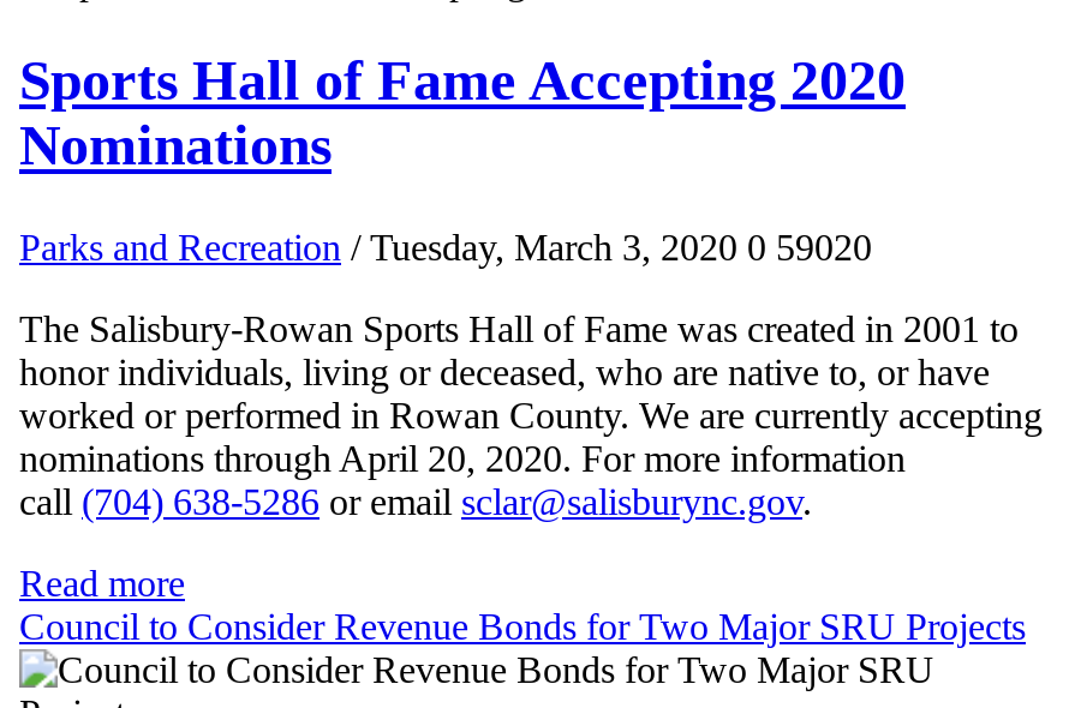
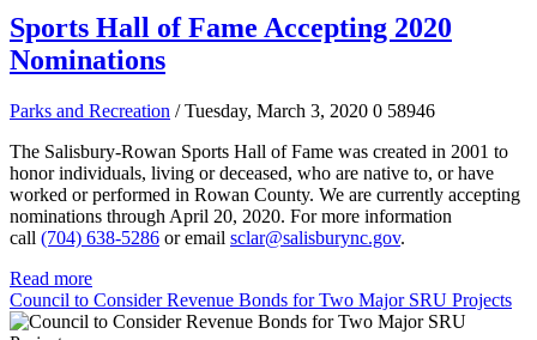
[19,227,872,268] Parks and Recreation / Tuesday, March 3, 2020 0 59020 -> [10,100,435,121] Parks and Recreation / Tuesday, March 3, 2020 0 58946

